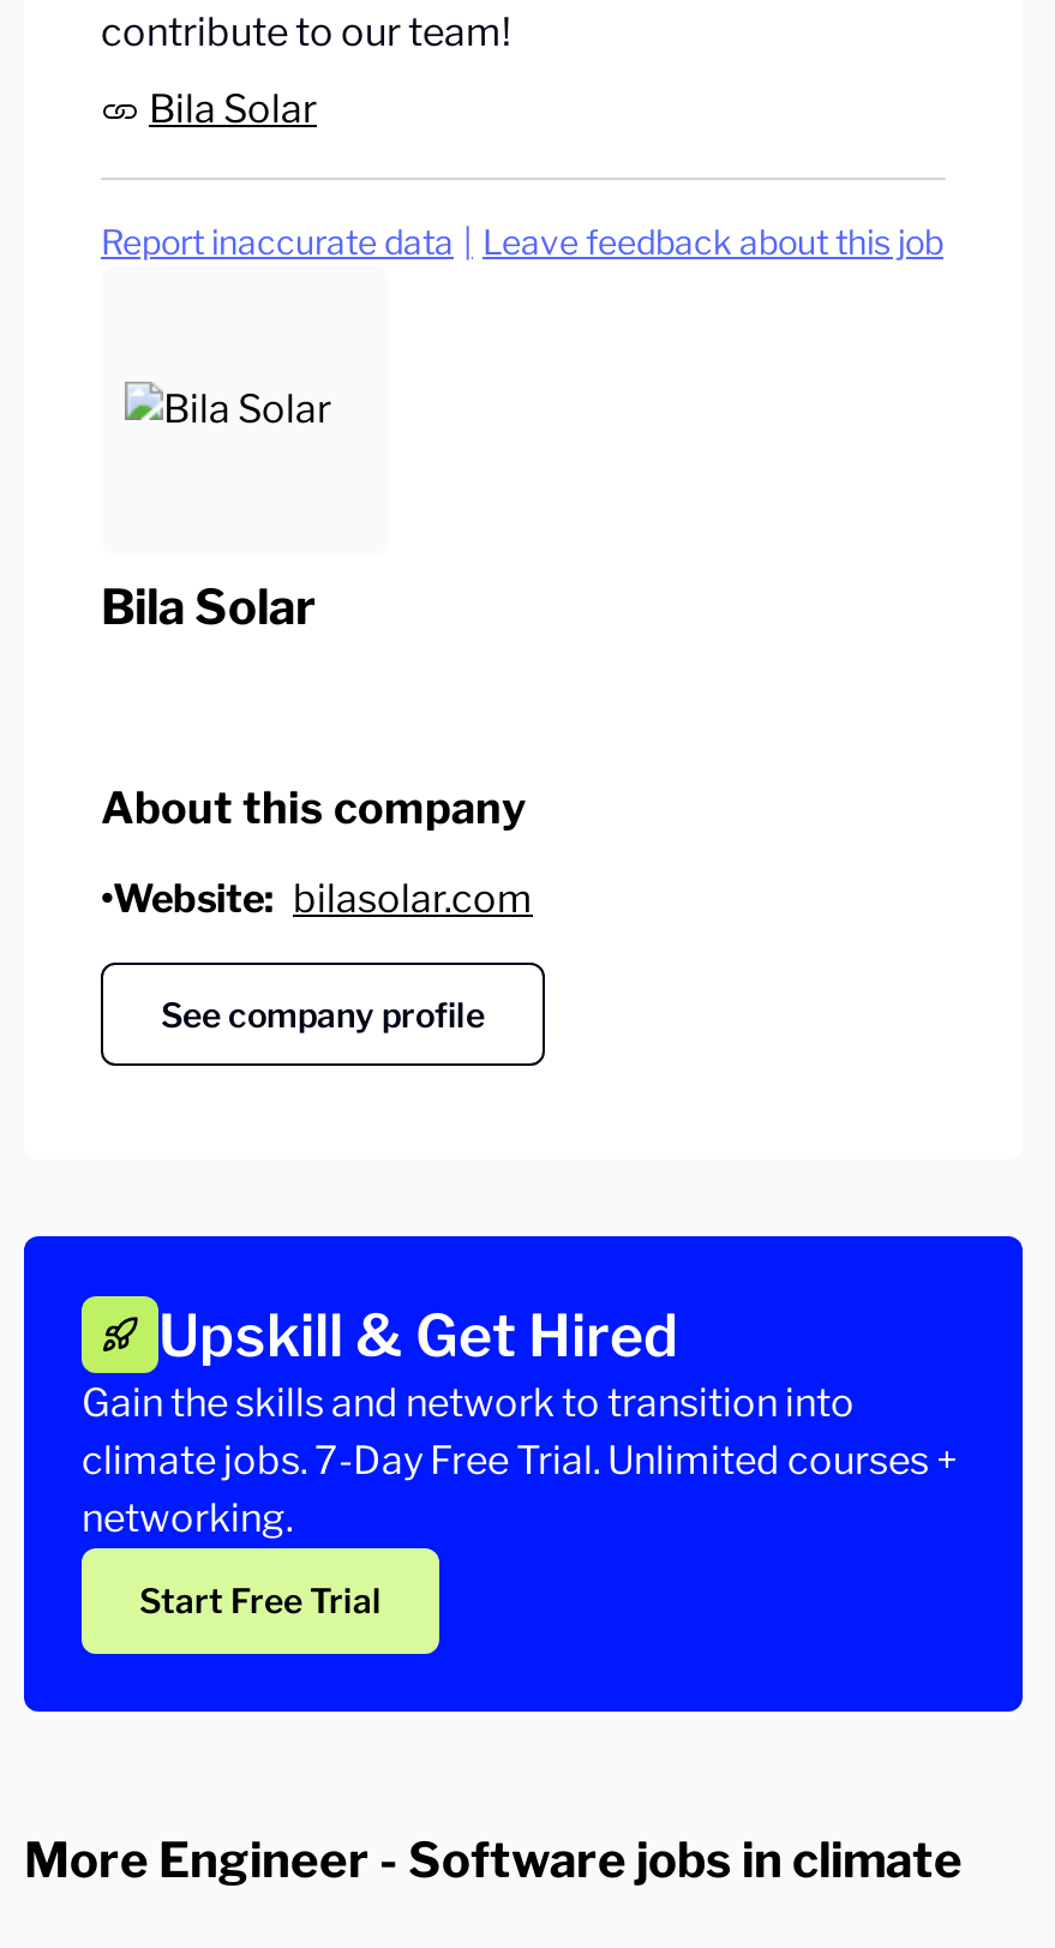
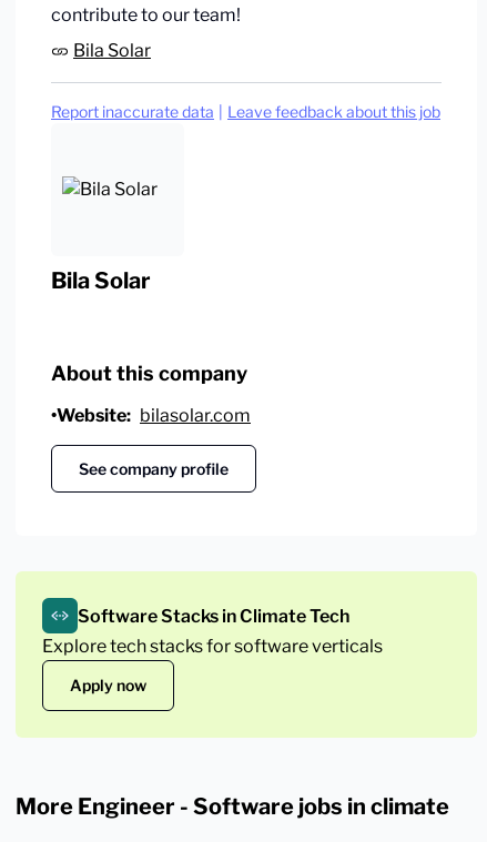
[22,1234,1025,1714] [image] | Upskill & Get Hired | Gain the skills and network to transition into | climate jobs. 7-Day Free Trial. Unlimited courses + | networking. -> [16,571,477,738] [image] | Software Stacks in Climate Tech | Explore tech stacks for software verticals
[139,1580,382,1620] Start Free Trial -> [70,676,146,694] Apply now

